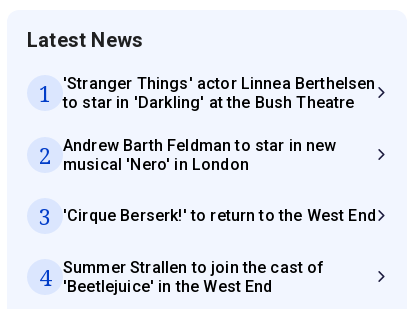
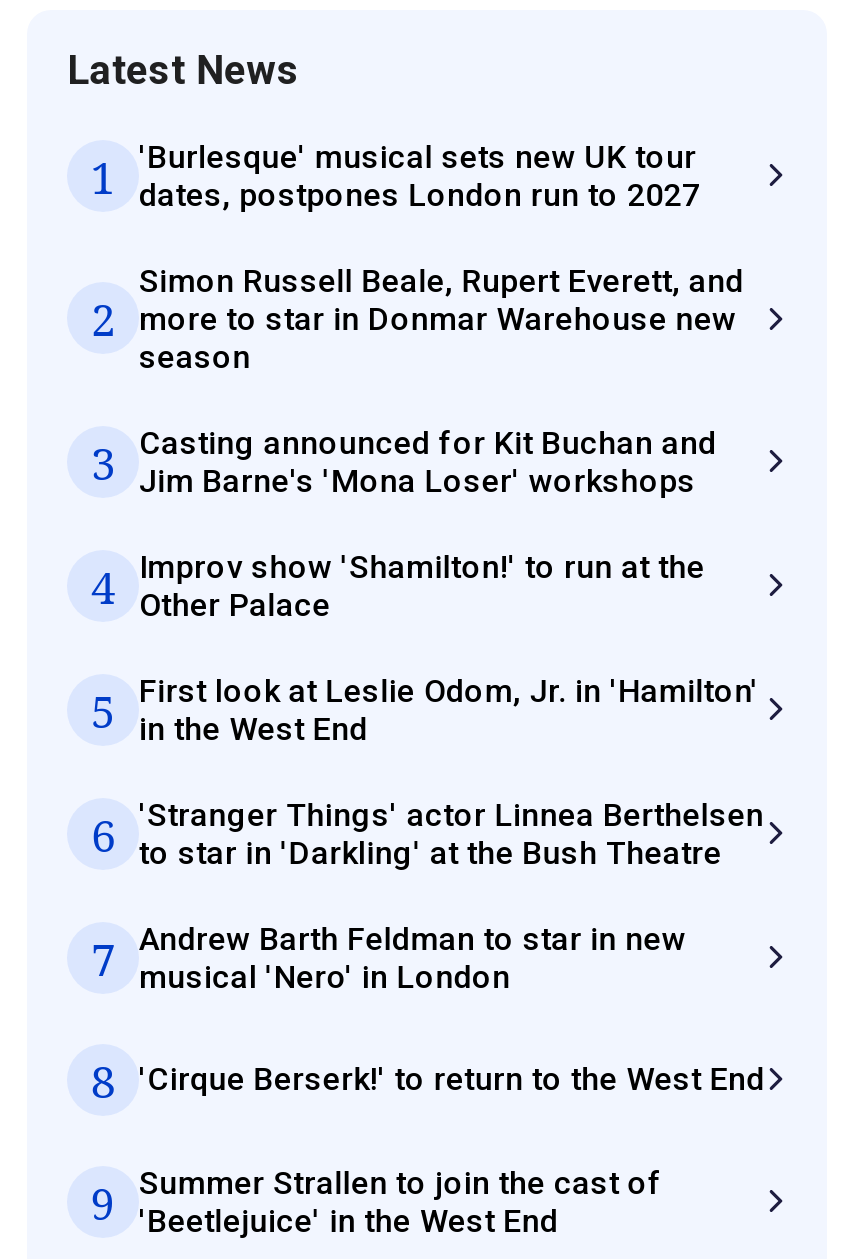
none -> [91,137,700,348] 'Burlesque' musical sets new UK tour | dates, postpones London run to 2027 | 2
none -> [91,261,759,863] Simon Russell Beale, Rupert Everett, and | more to star in Donmar Warehouse new | season | 3 | Casting announced for Kit Buchan and | Jim Barne's 'Mona Loser' workshops | 4 | Improv show 'Shamilton!' to run at the | Other Palace | 5 | First look at Leslie Odom, Jr. in 'Hamilton' | in the West End | 6
[39,135,337,173] 2 Andrew Barth Feldman to star in new musical 'Nero' in London -> [91,919,686,995] 7 Andrew Barth Feldman to star in new musical 'Nero' in London
[39,200,376,230] 3 'Cirque Berserk!' to return to the West End -> [91,1049,765,1109] 8 'Cirque Berserk!' to return to the West End
[39,257,325,295] 4 Summer Strallen to join the cast of 'Beetlejuice' in the West End -> [91,1163,662,1239] 9 Summer Strallen to join the cast of 'Beetlejuice' in the West End

